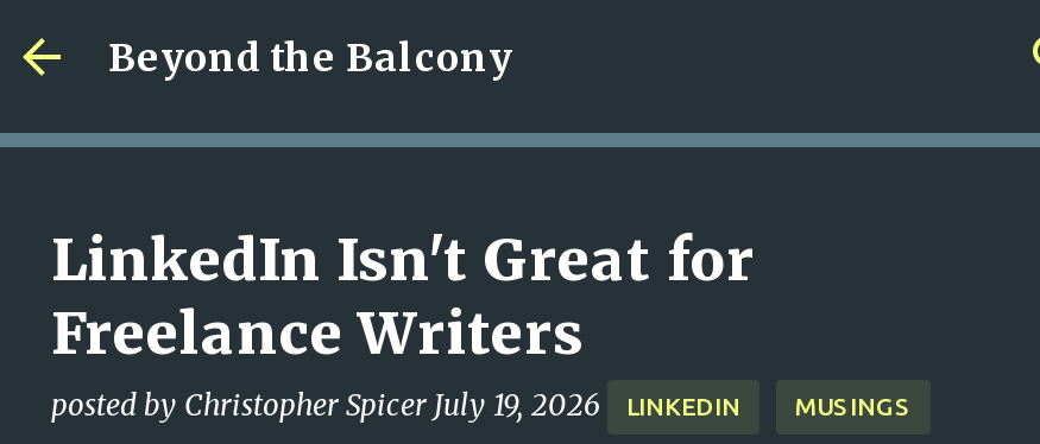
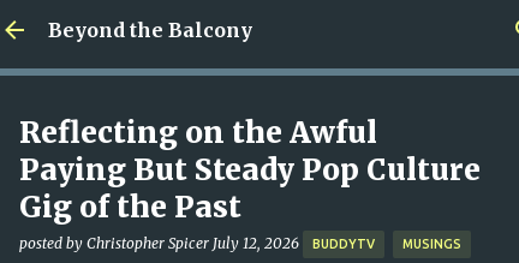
[51,223,755,422] LinkedIn Isn't Great for | Freelance Writers | posted by Christopher Spicer July 19, 2026 | LINKEDIN -> [19,114,481,252] Reflecting on the Awful | Paying But Steady Pop Culture | Gig of the Past | posted by Christopher Spicer July 12, 2026 | BUDDYTV

